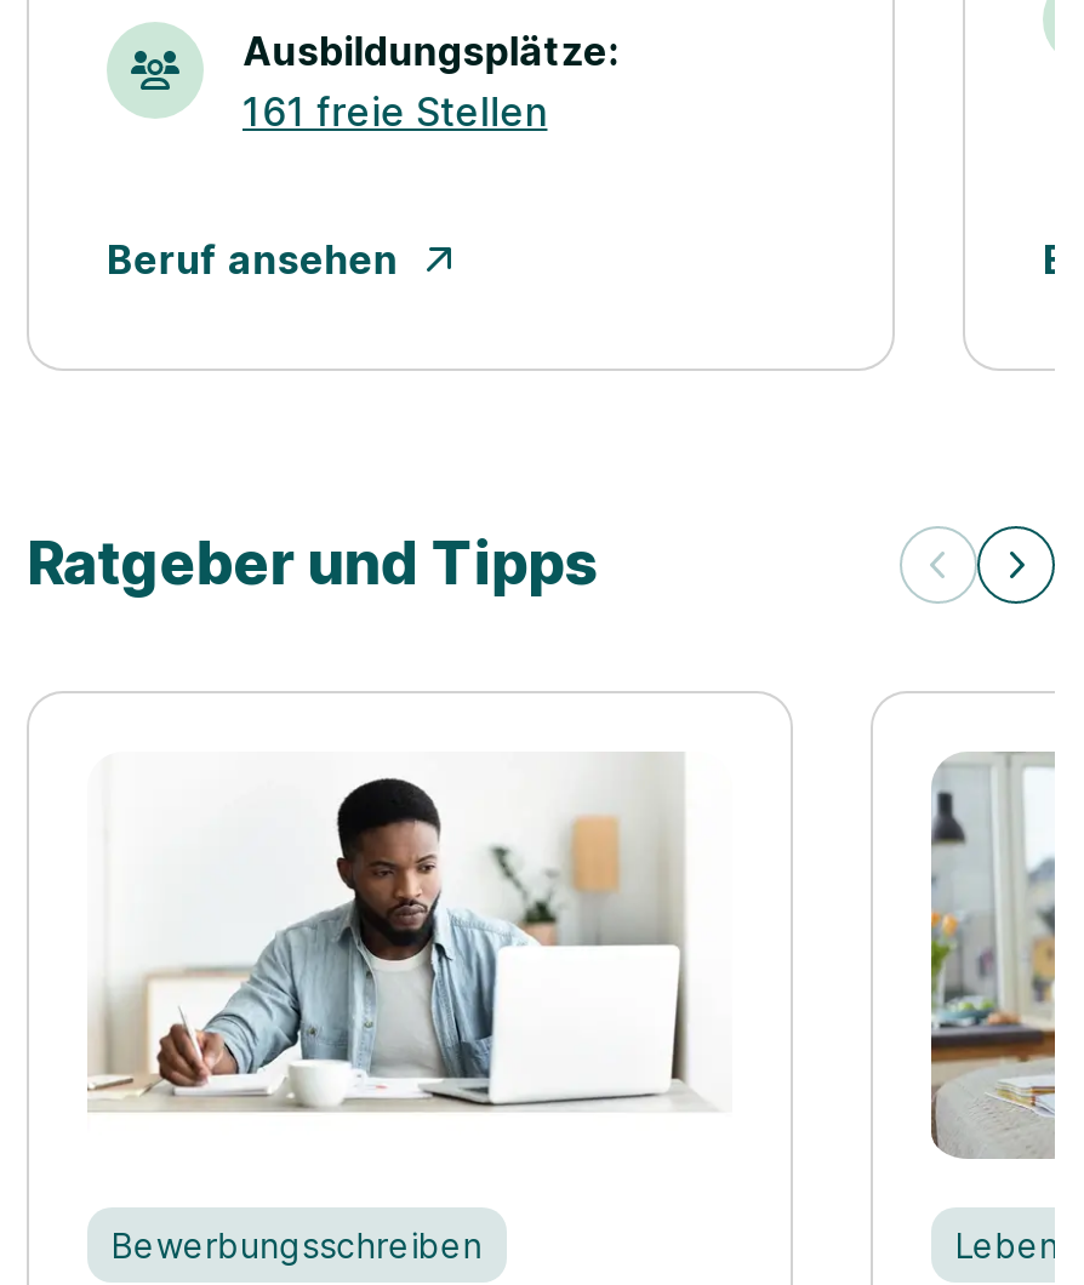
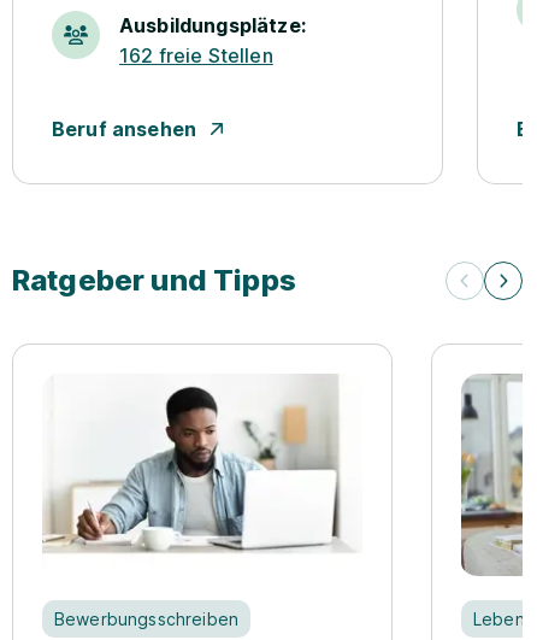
[243,87,547,136] 161 freie Stellen -> [119,43,273,67] 162 freie Stellen

